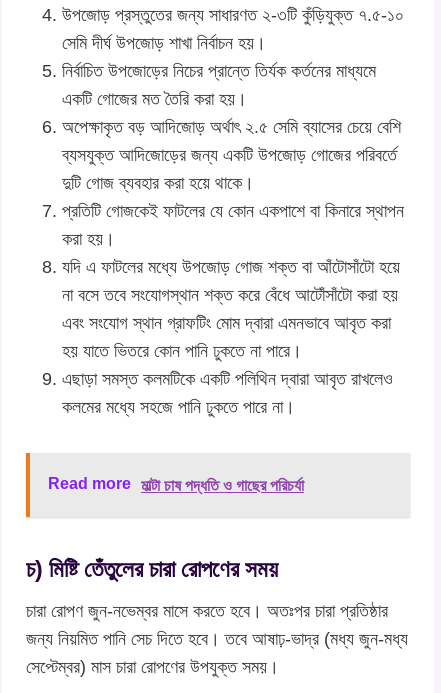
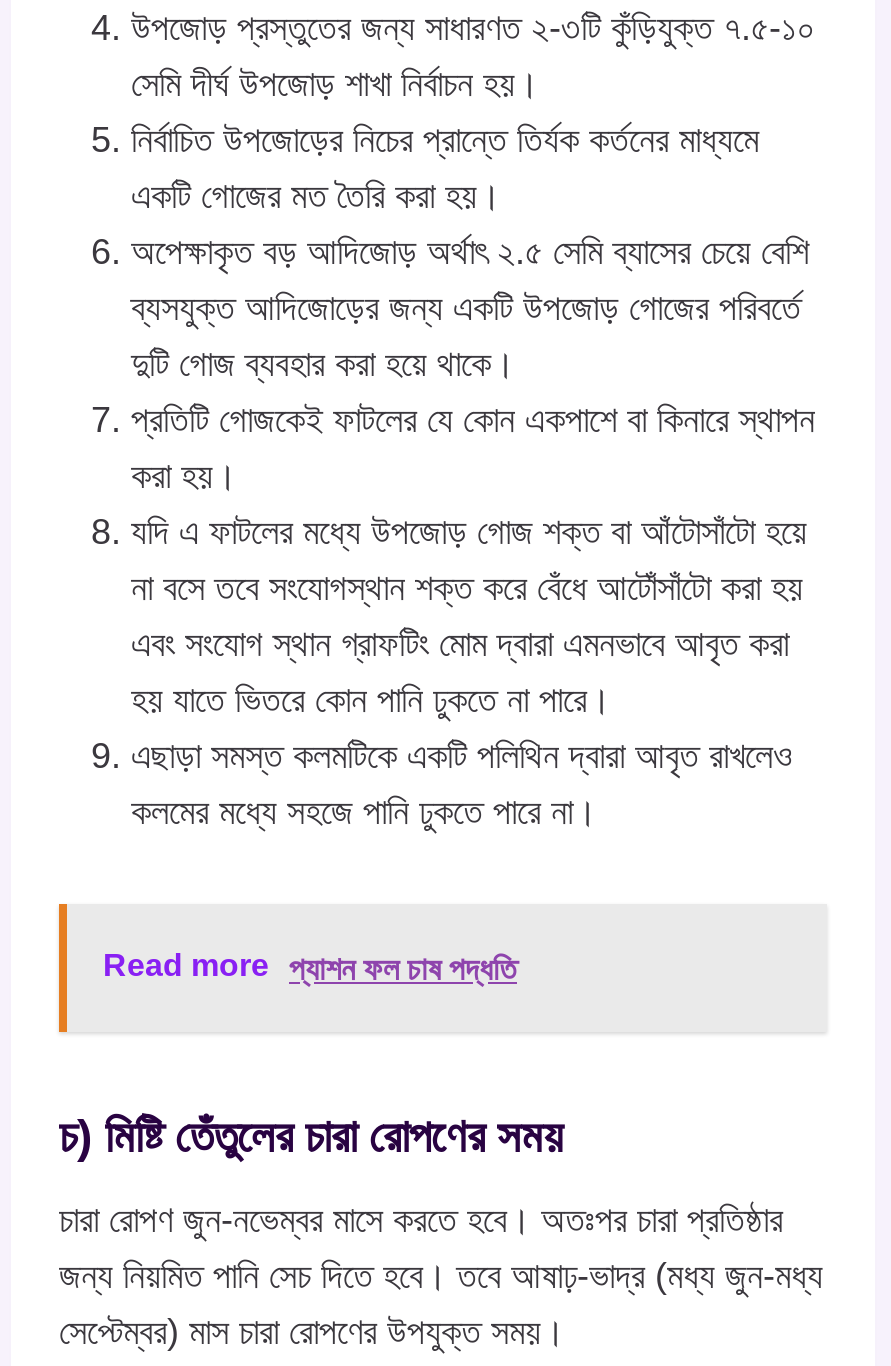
[48,475,304,494] Read more মাল্টা চাষ পদ্ধতি ও গাছের পরিচর্যা -> [103,949,517,987] Read more প্যাশন ফল চাষ পদ্ধতি

